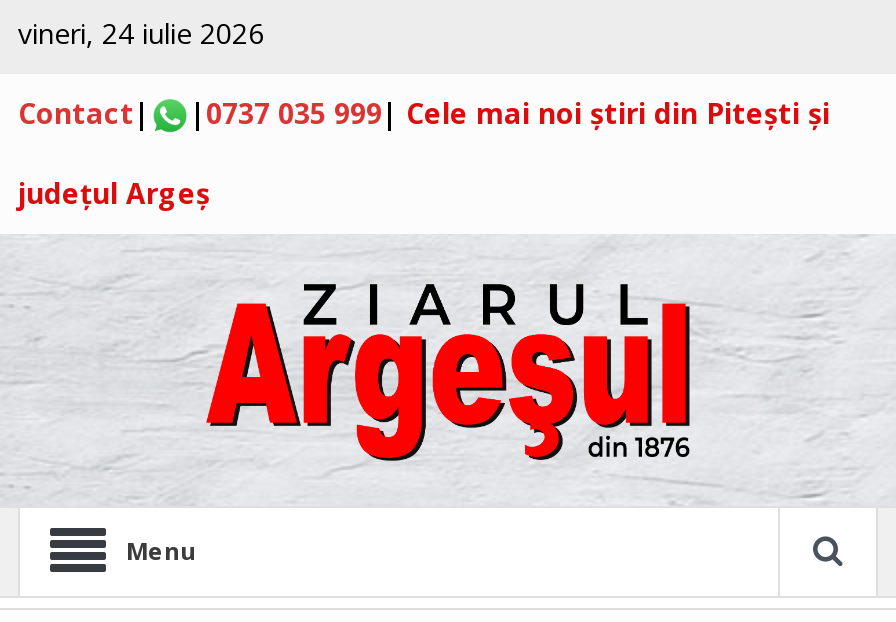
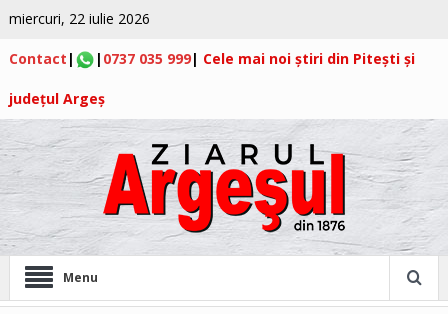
[18,14,264,52] vineri, 24 iulie 2026 -> [9,9,150,28] miercuri, 22 iulie 2026

